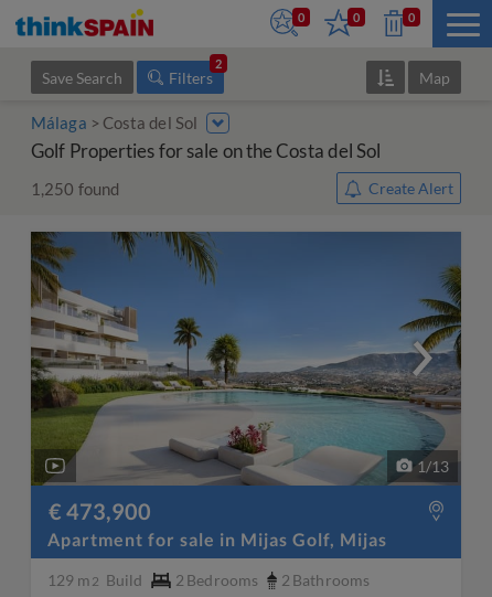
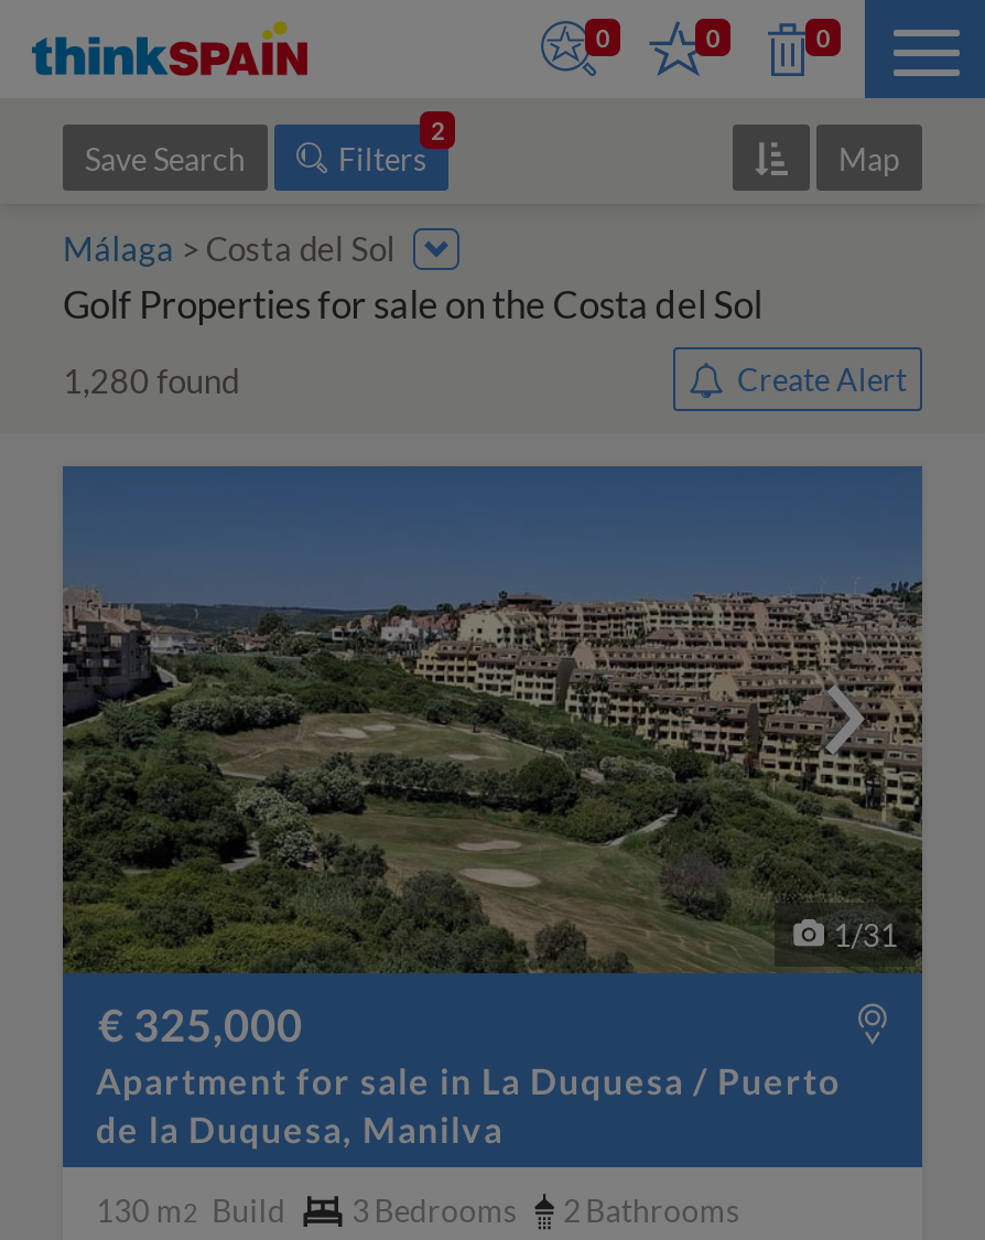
[31,178,119,198] 1,250 found -> [63,359,239,399] 1,280 found
[30,231,462,487] [image] | 1/13 -> [61,464,922,975] [image] | 1/31
[47,498,387,550] € 473,900 | Apartment for sale in Mijas Golf, Mijas -> [96,998,841,1150] € 325,000 | Apartment for sale in La Duquesa / Puerto | de la Duquesa, Manilva
[47,571,258,589] 129 m2 Build | 2 Bedrooms -> [96,1192,517,1229] 130 m2 Build | 3 Bedrooms

